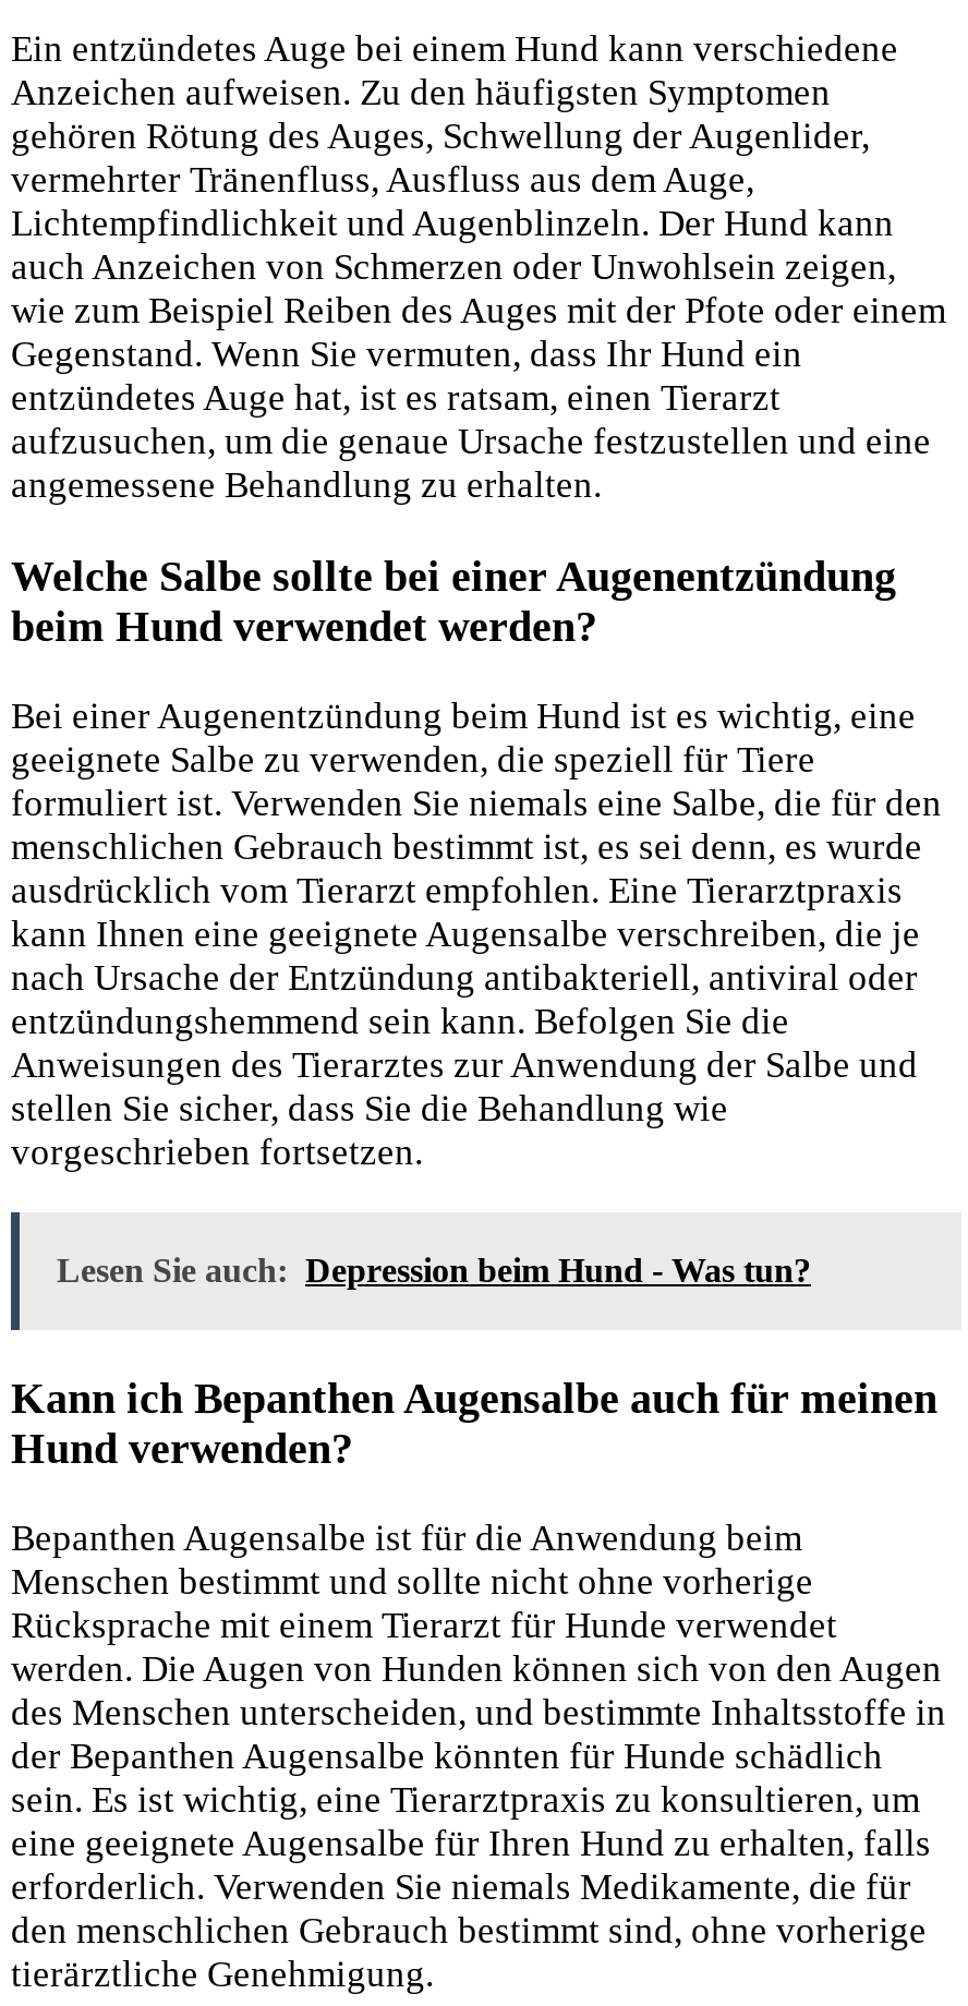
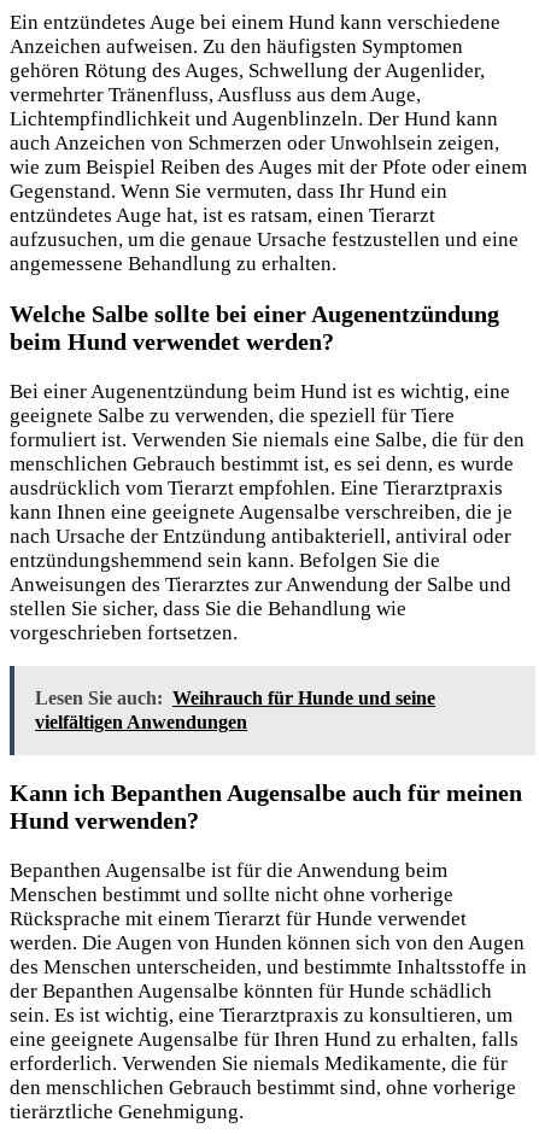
[57,1252,811,1290] Lesen Sie auch: Depression beim Hund - Was tun? -> [35,688,435,733] Lesen Sie auch: Weihrauch für Hunde und seine | vielfältigen Anwendungen

